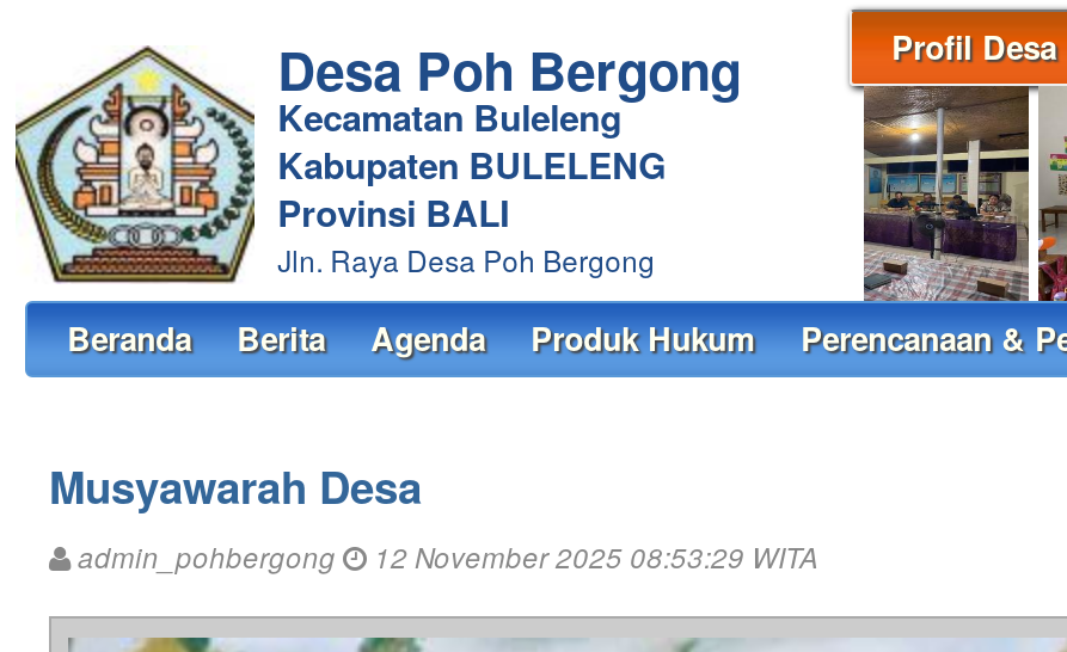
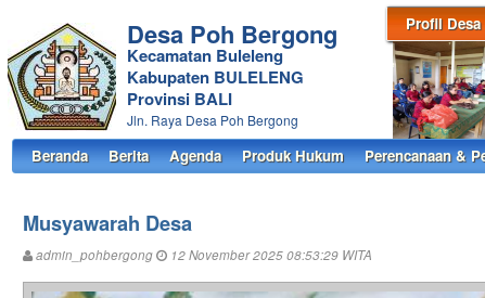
[861,84,1060,303] [image] -> [392,40,482,140] [image]

